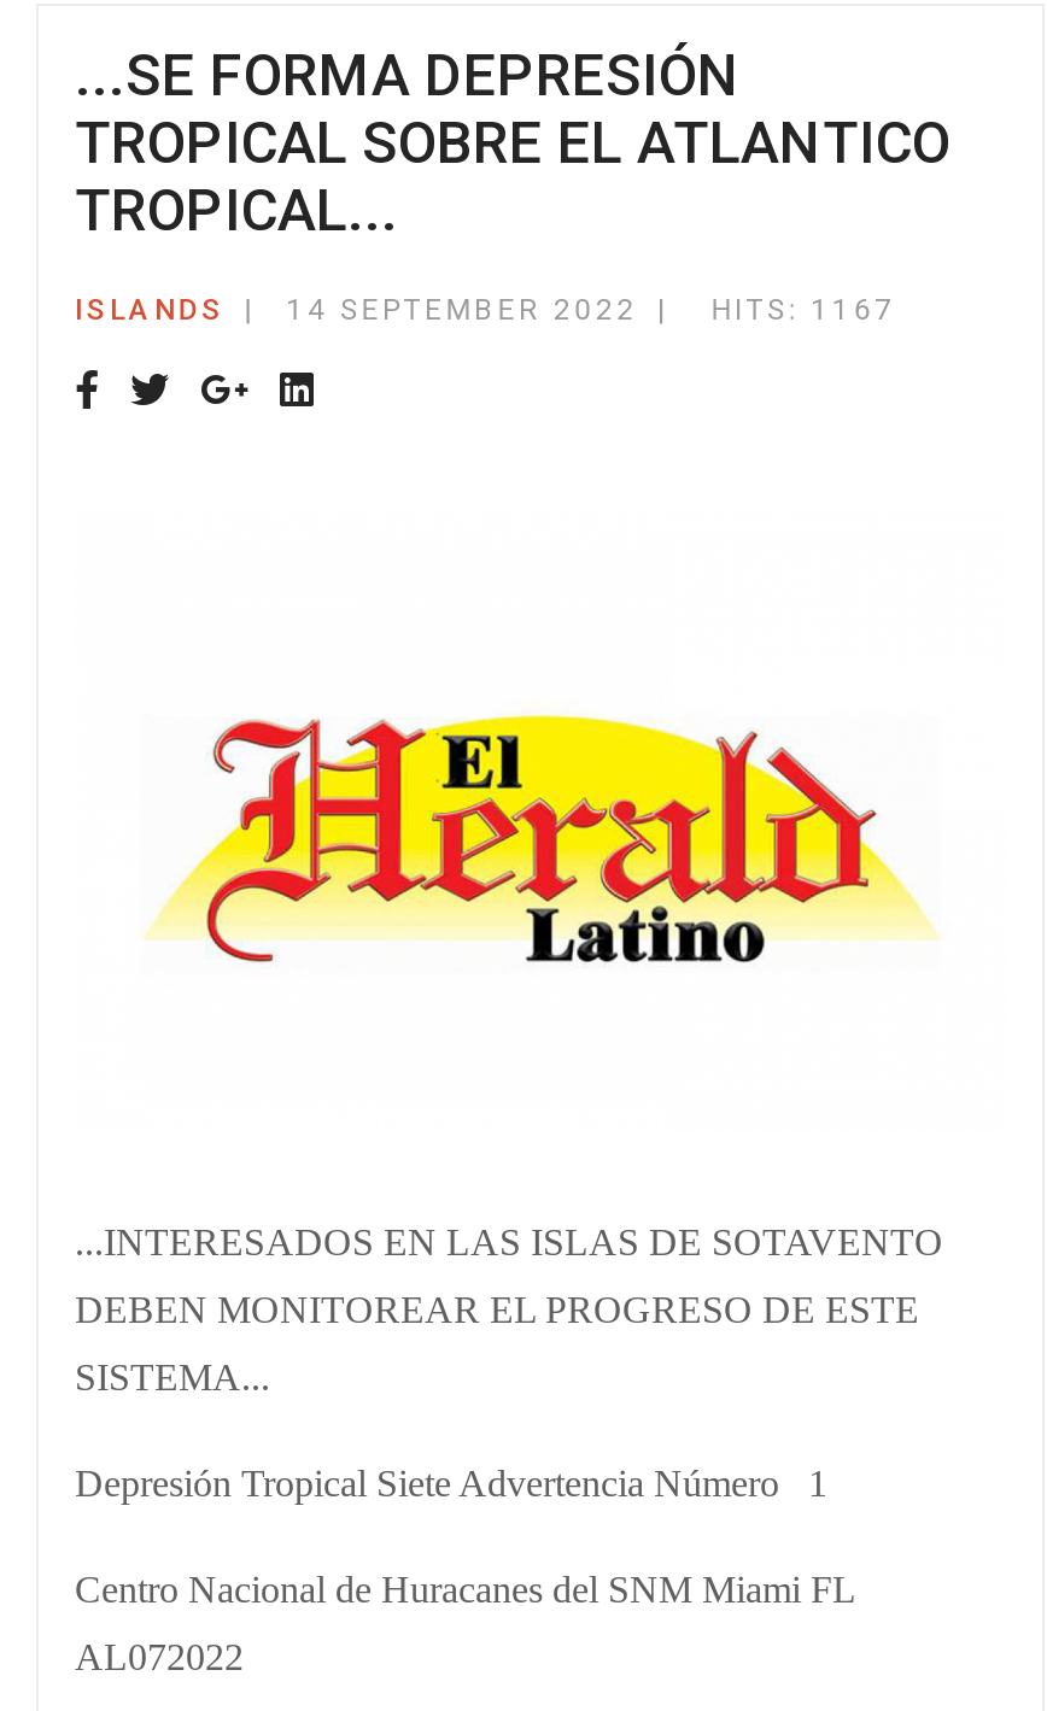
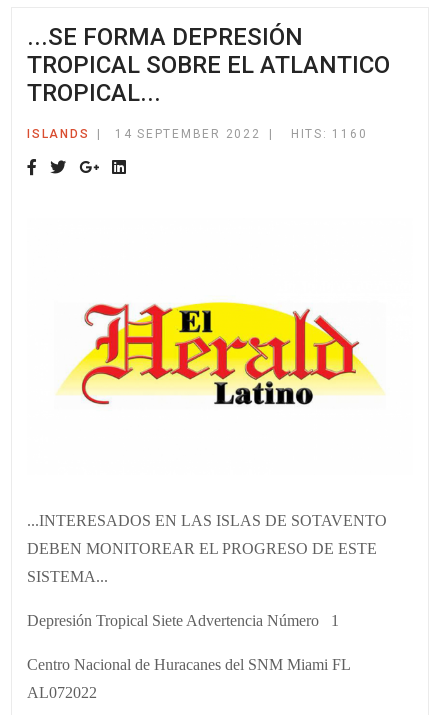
[711,293,895,327] HITS: 1167 -> [291,127,367,141] HITS: 1160

